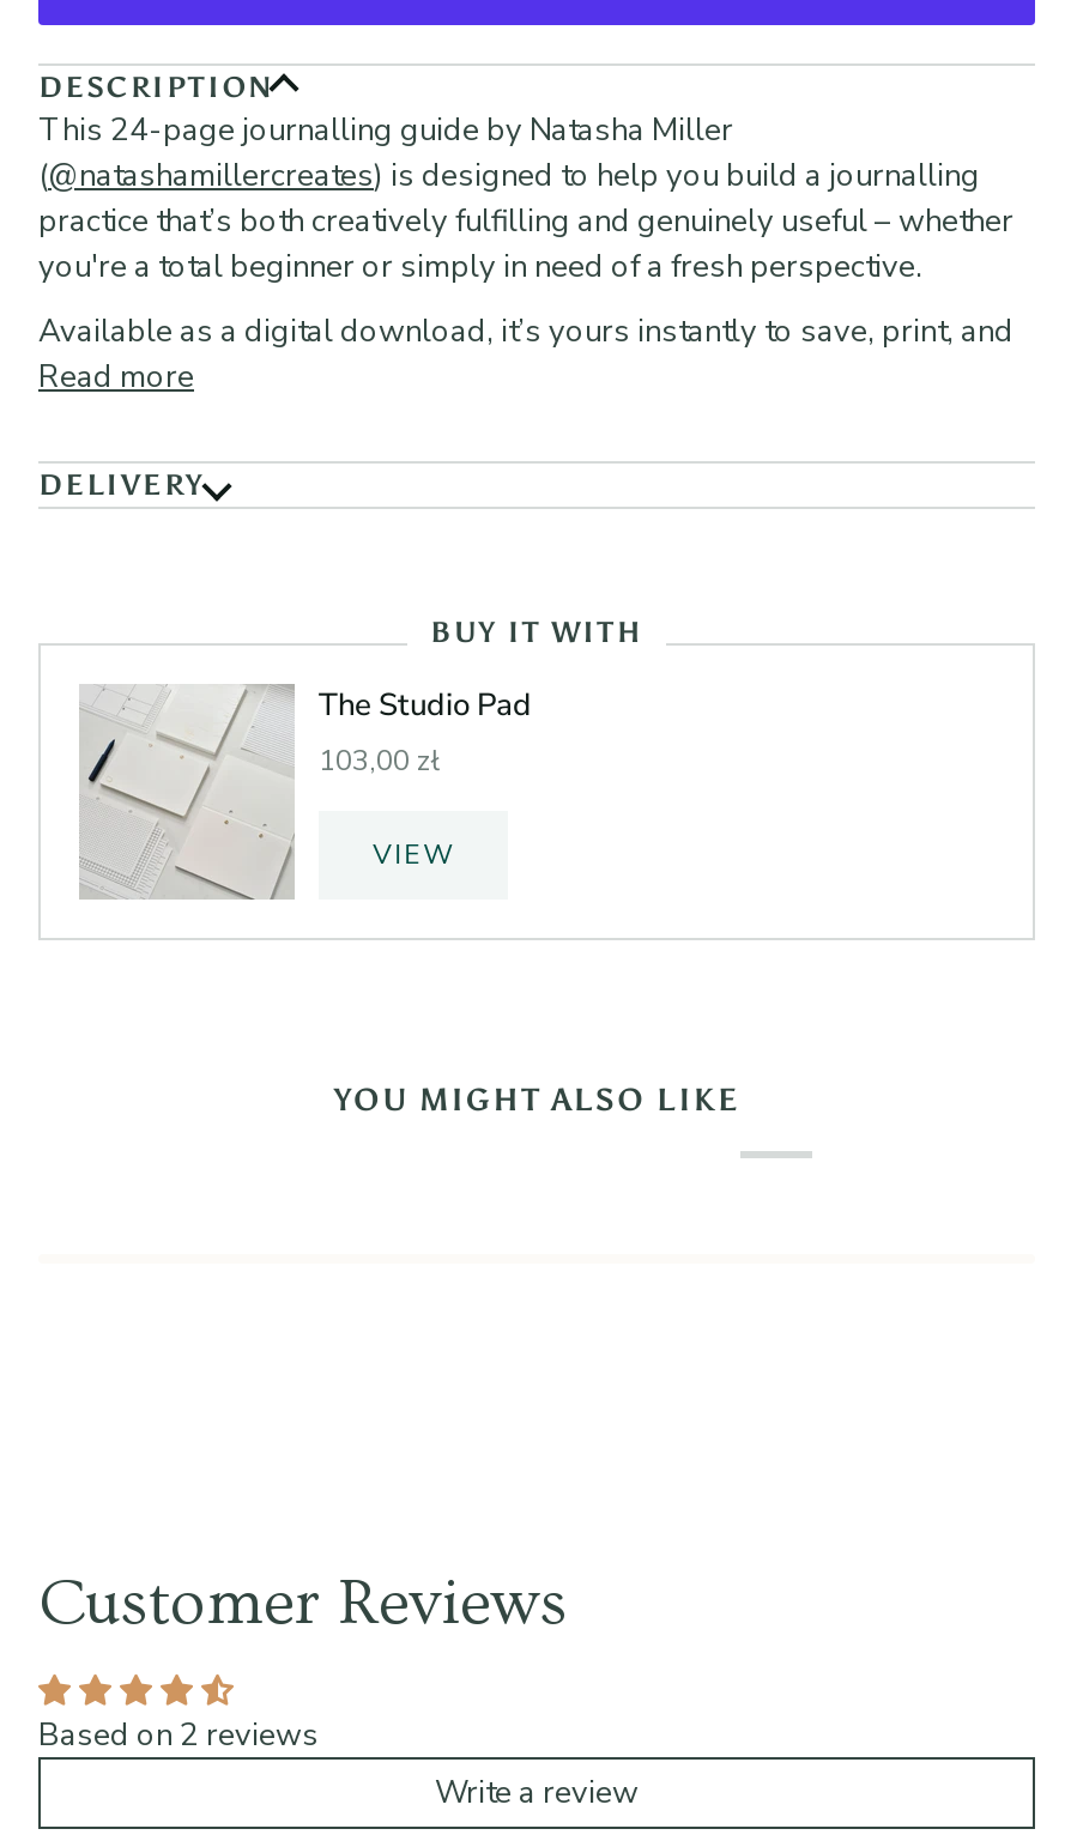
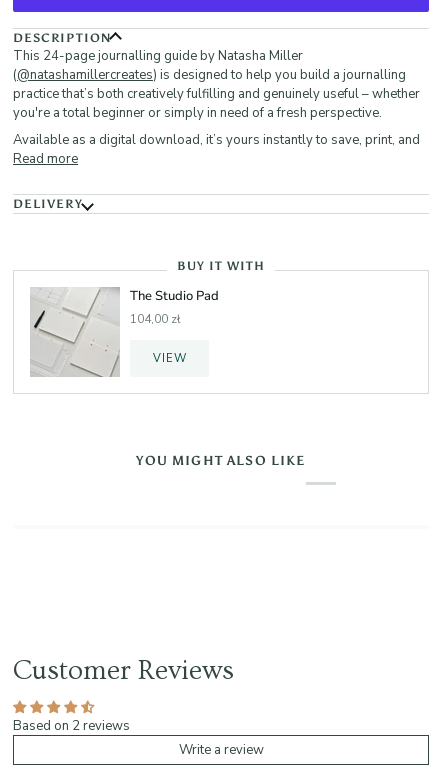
[319,742,441,780] 103,00 zł -> [130,311,181,327] 104,00 zł

